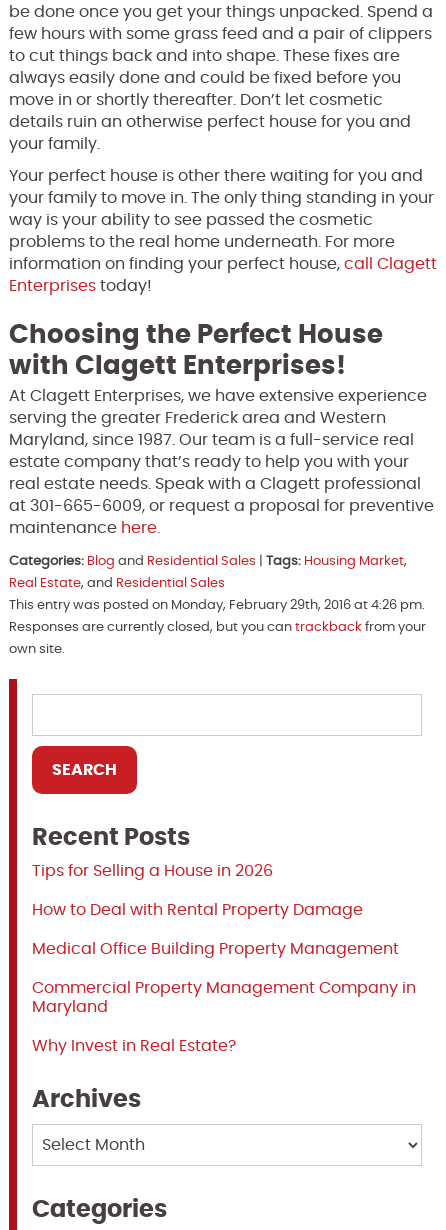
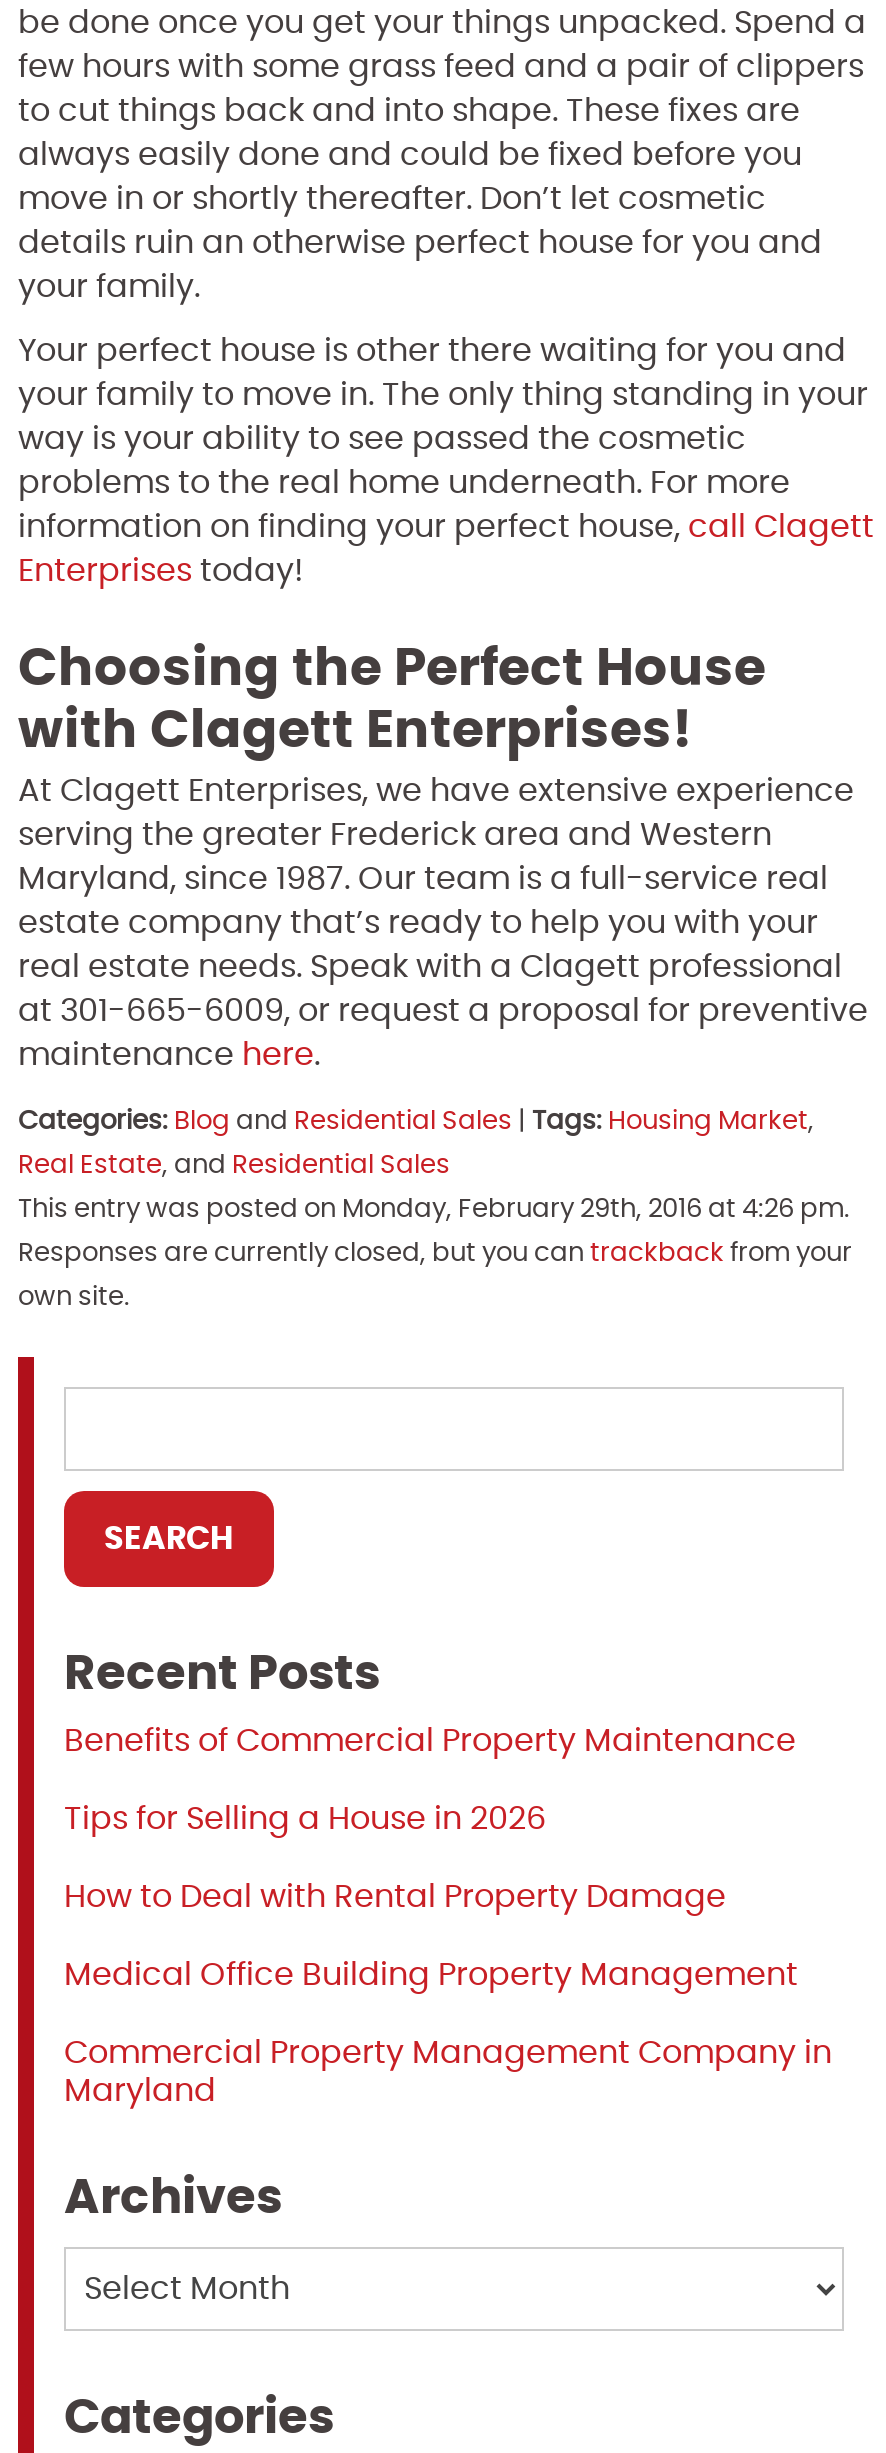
none -> [64,1725,796,1757] Benefits of Commercial Property Maintenance
moved [32,863,416,1015] -> [64,1803,832,2107]: Tips for Selling a House in 2026 | How to Deal with Rental Property Damage | Medical Office Building Property Management | Commercial Property Management Company in | Maryland
[32,1038,236,1054] Why Invest in Real Estate? -> none

